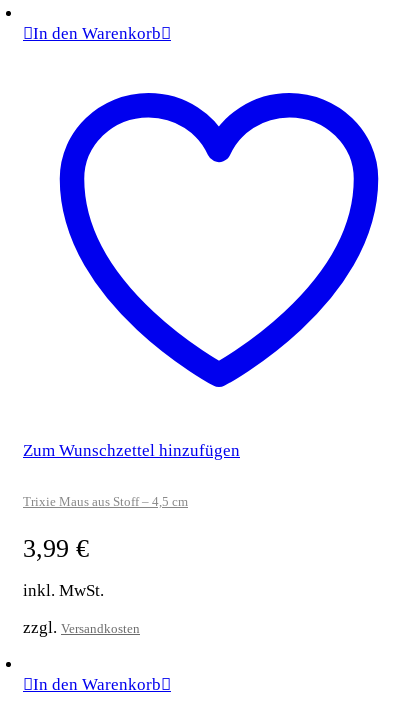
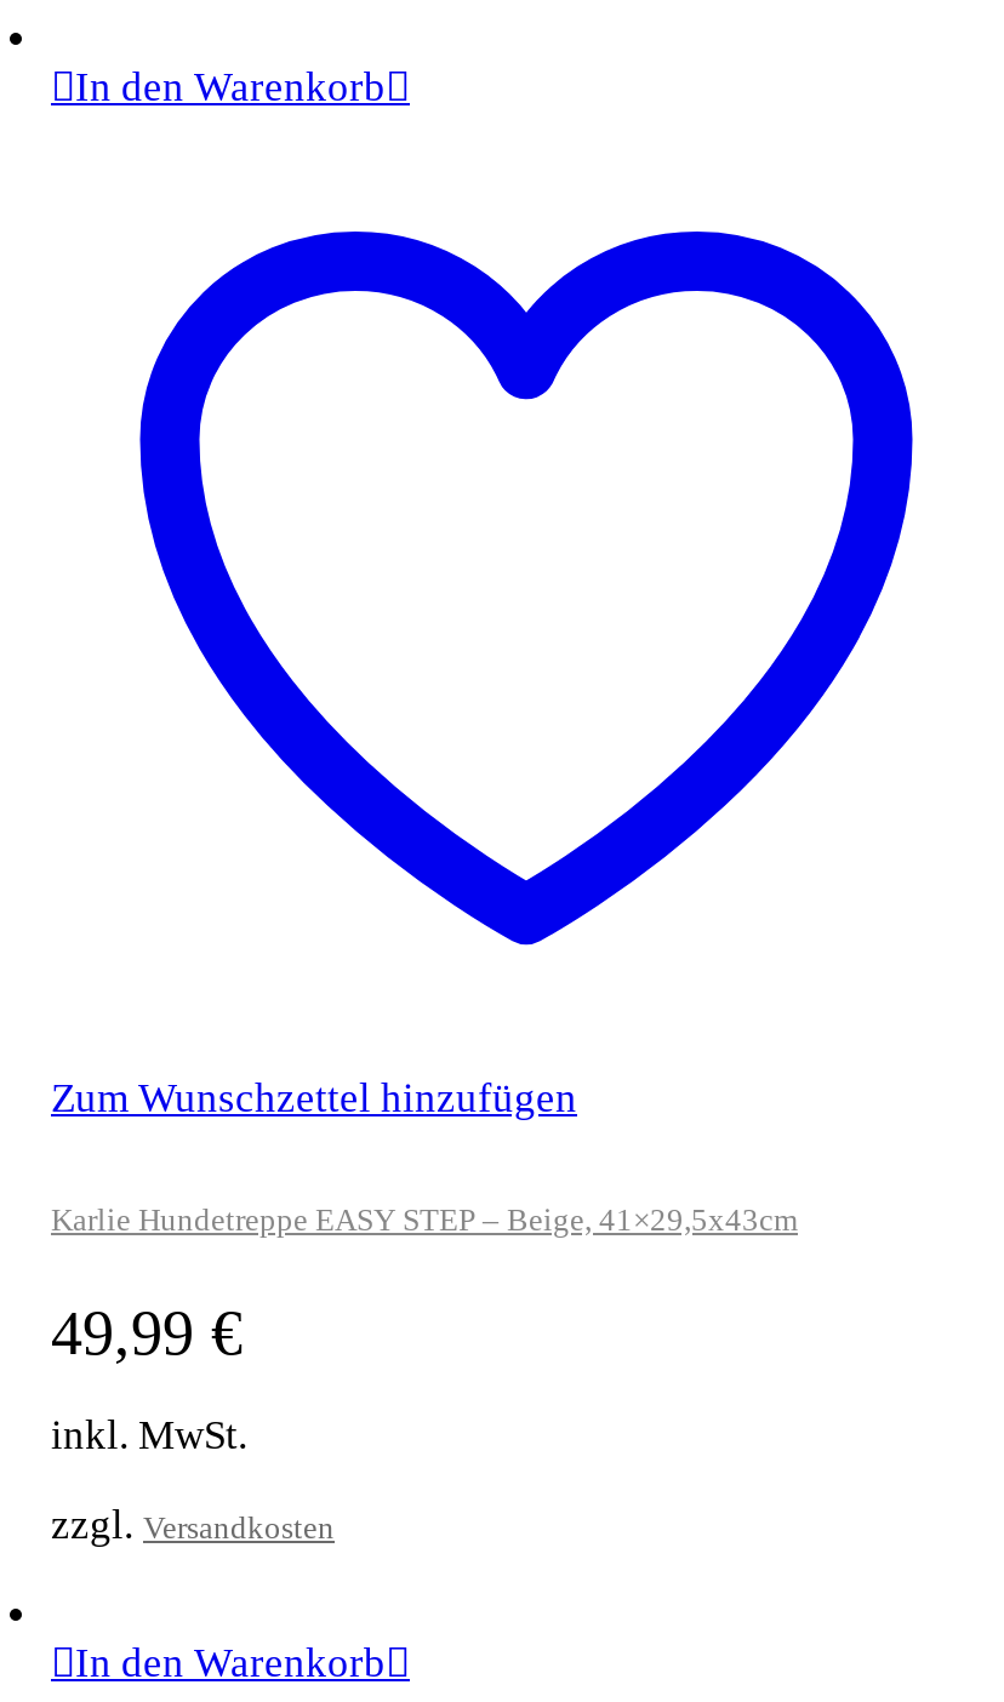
[23,493,188,508] Trixie Maus aus Stoff – 4,5 cm -> [51,1201,798,1238] Karlie Hundetreppe EASY STEP – Beige, 41×29,5x43cm
[23,534,89,563] 3,99 € -> [51,1299,243,1369] 49,99 €

